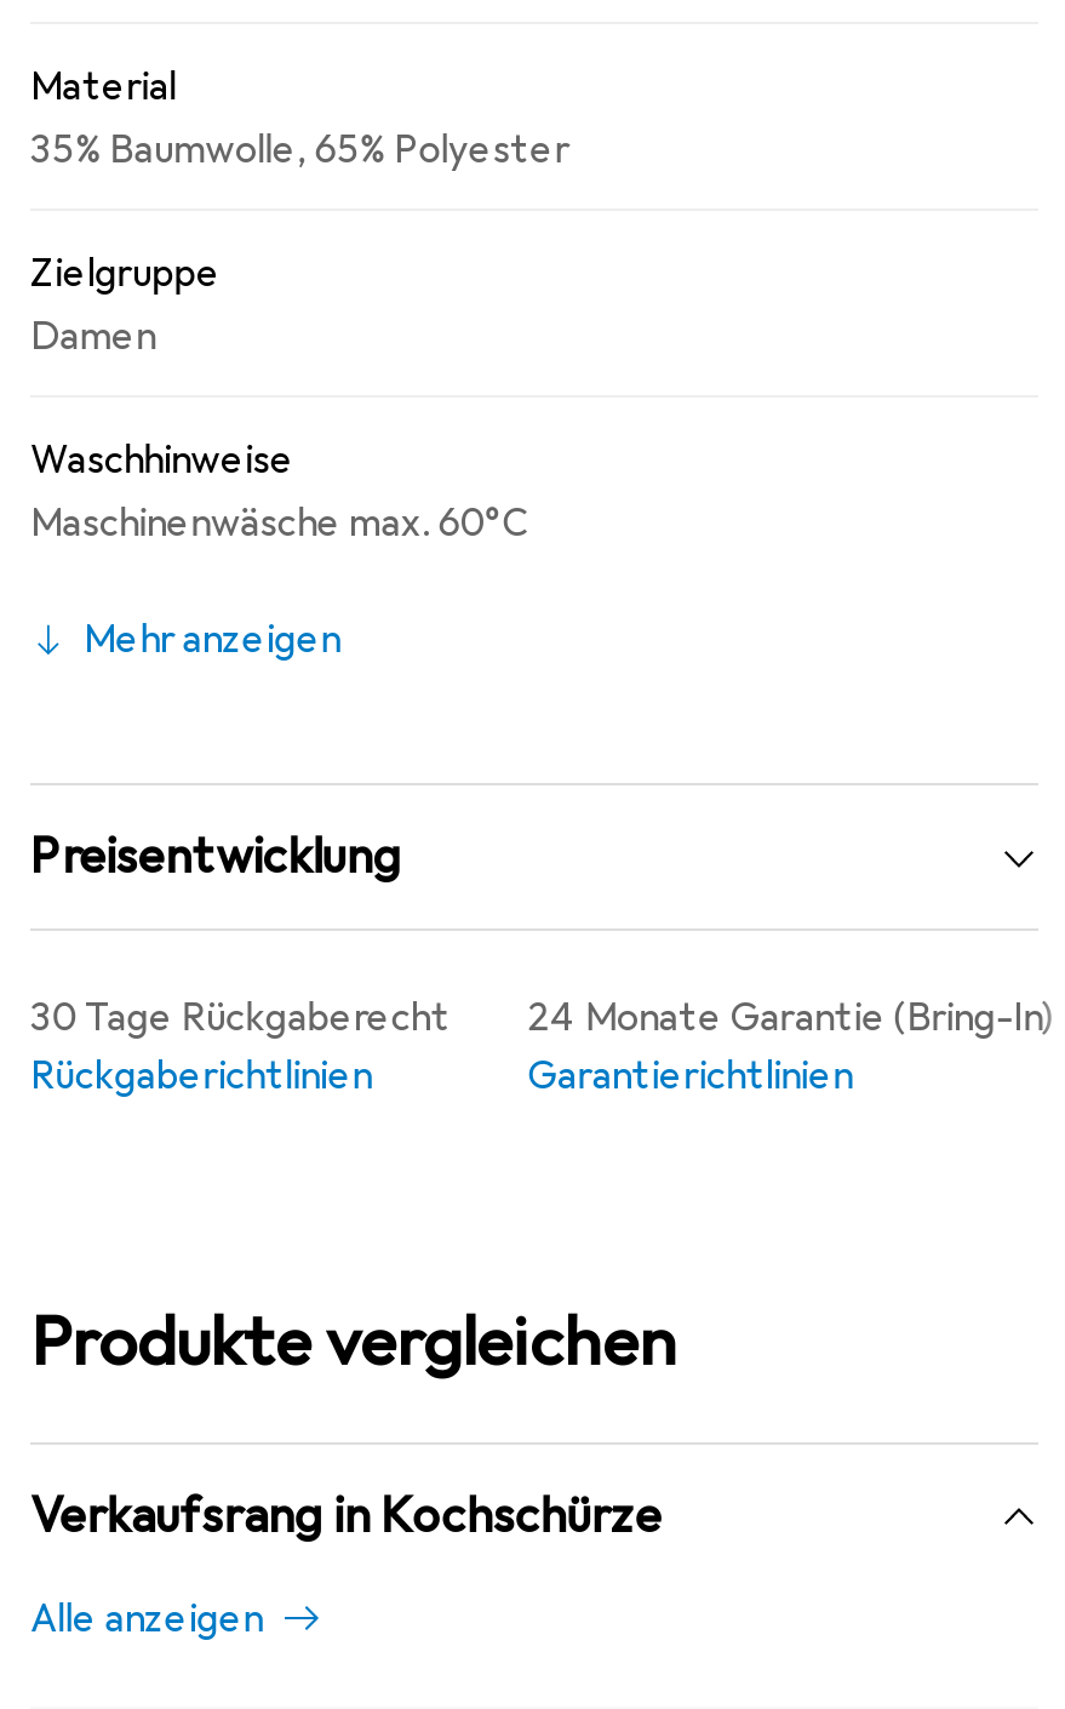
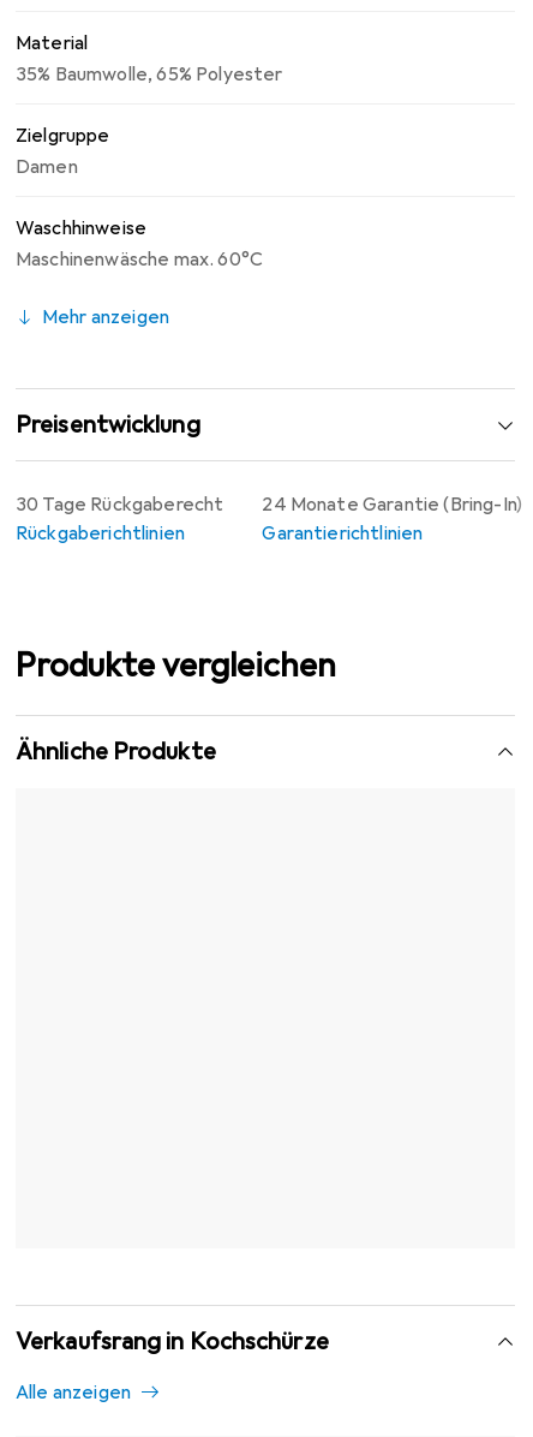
none -> [16,737,216,767] Ähnliche Produkte

